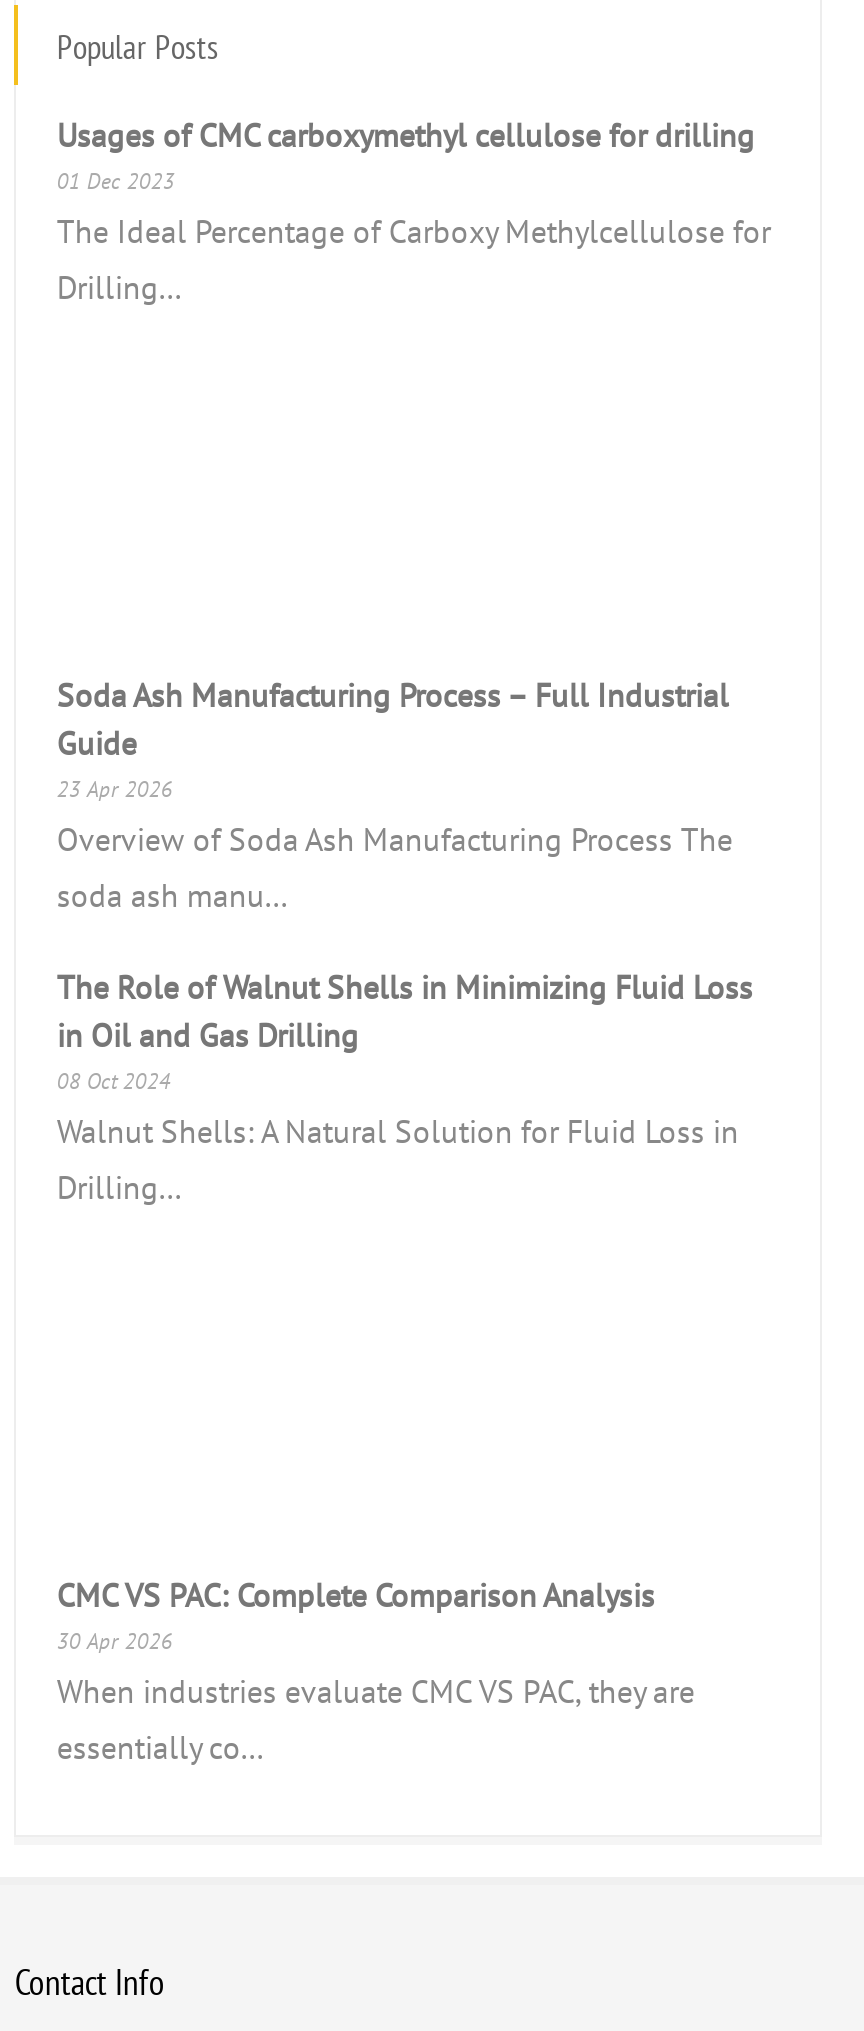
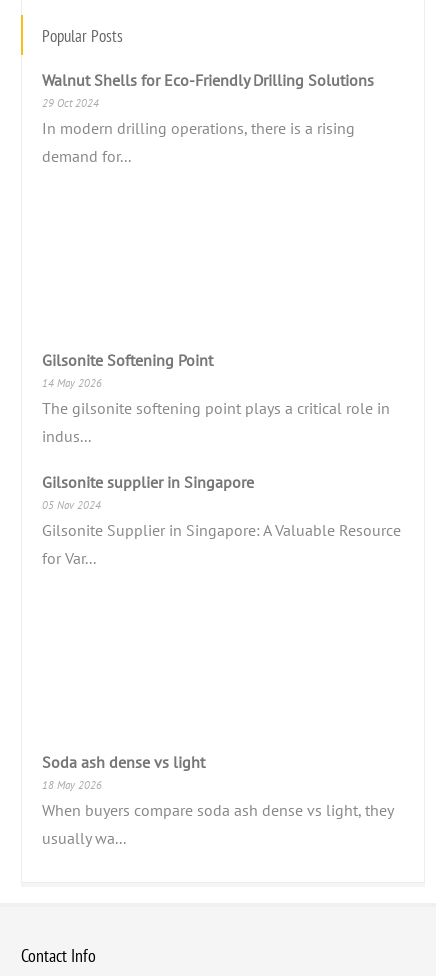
[57,115,771,307] Usages of CMC carboxymethyl cellulose for drilling | 01 Dec 2023 | The Ideal Percentage of Carboxy Methylcellulose for | Drilling... -> [42,70,374,166] Walnut Shells for Eco-Friendly Drilling Solutions | 29 Oct 2024 | In modern drilling operations, there is a rising | demand for...
[57,675,733,915] Soda Ash Manufacturing Process – Full Industrial | Guide | 23 Apr 2026 | Overview of Soda Ash Manufacturing Process The | soda ash manu... -> [42,350,390,446] Gilsonite Softening Point | 14 May 2026 | The gilsonite softening point plays a critical role in | indus...
[57,967,753,1207] The Role of Walnut Shells in Minimizing Fluid Loss | in Oil and Gas Drilling | 08 Oct 2024 | Walnut Shells: A Natural Solution for Fluid Loss in | Drilling... -> [42,472,401,568] Gilsonite supplier in Singapore | 05 Nov 2024 | Gilsonite Supplier in Singapore: A Valuable Resource | for Var...
[57,1575,695,1767] CMC VS PAC: Complete Comparison Analysis | 30 Apr 2026 | When industries evaluate CMC VS PAC, they are | essentially co... -> [42,752,393,848] Soda ash dense vs light | 18 May 2026 | When buyers compare soda ash dense vs light, they | usually wa...

